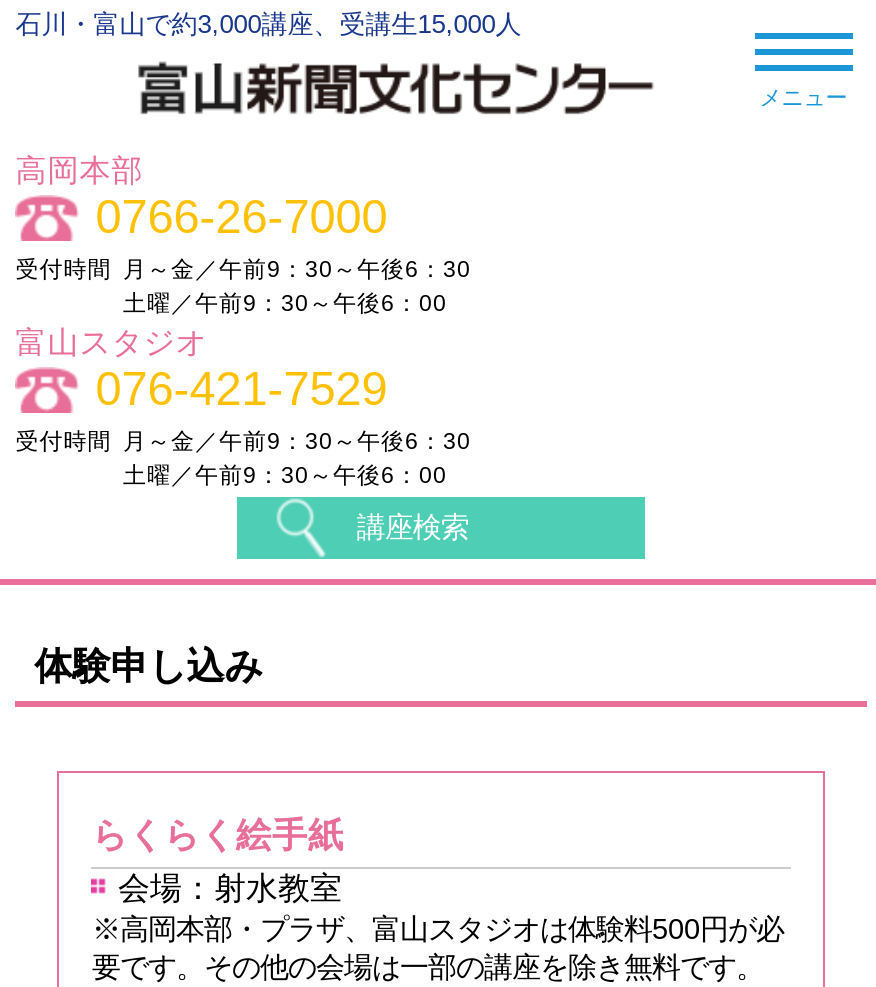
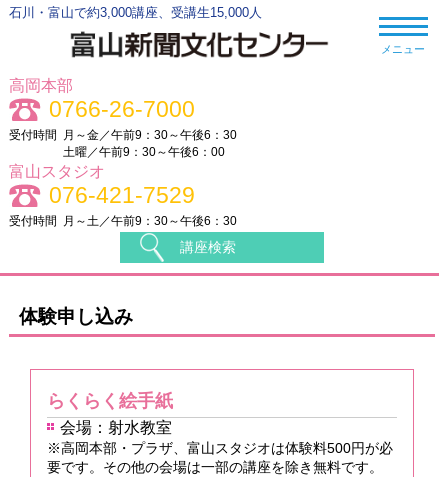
[15,427,471,487] 受付時間 月～金／午前9：30～午後6：30 | 土曜／午前9：30～午後6：00 -> [9,214,237,227] 受付時間 月～土／午前9：30～午後6：30

